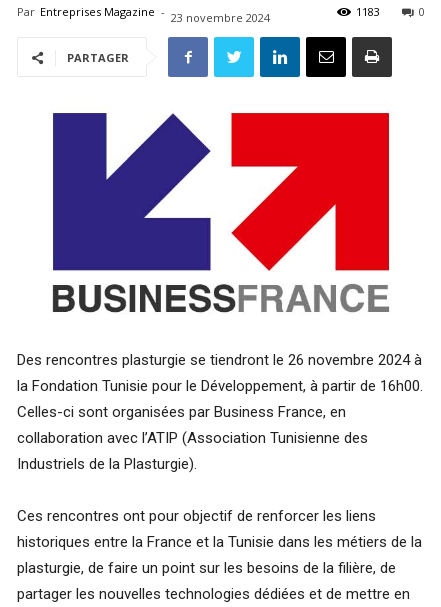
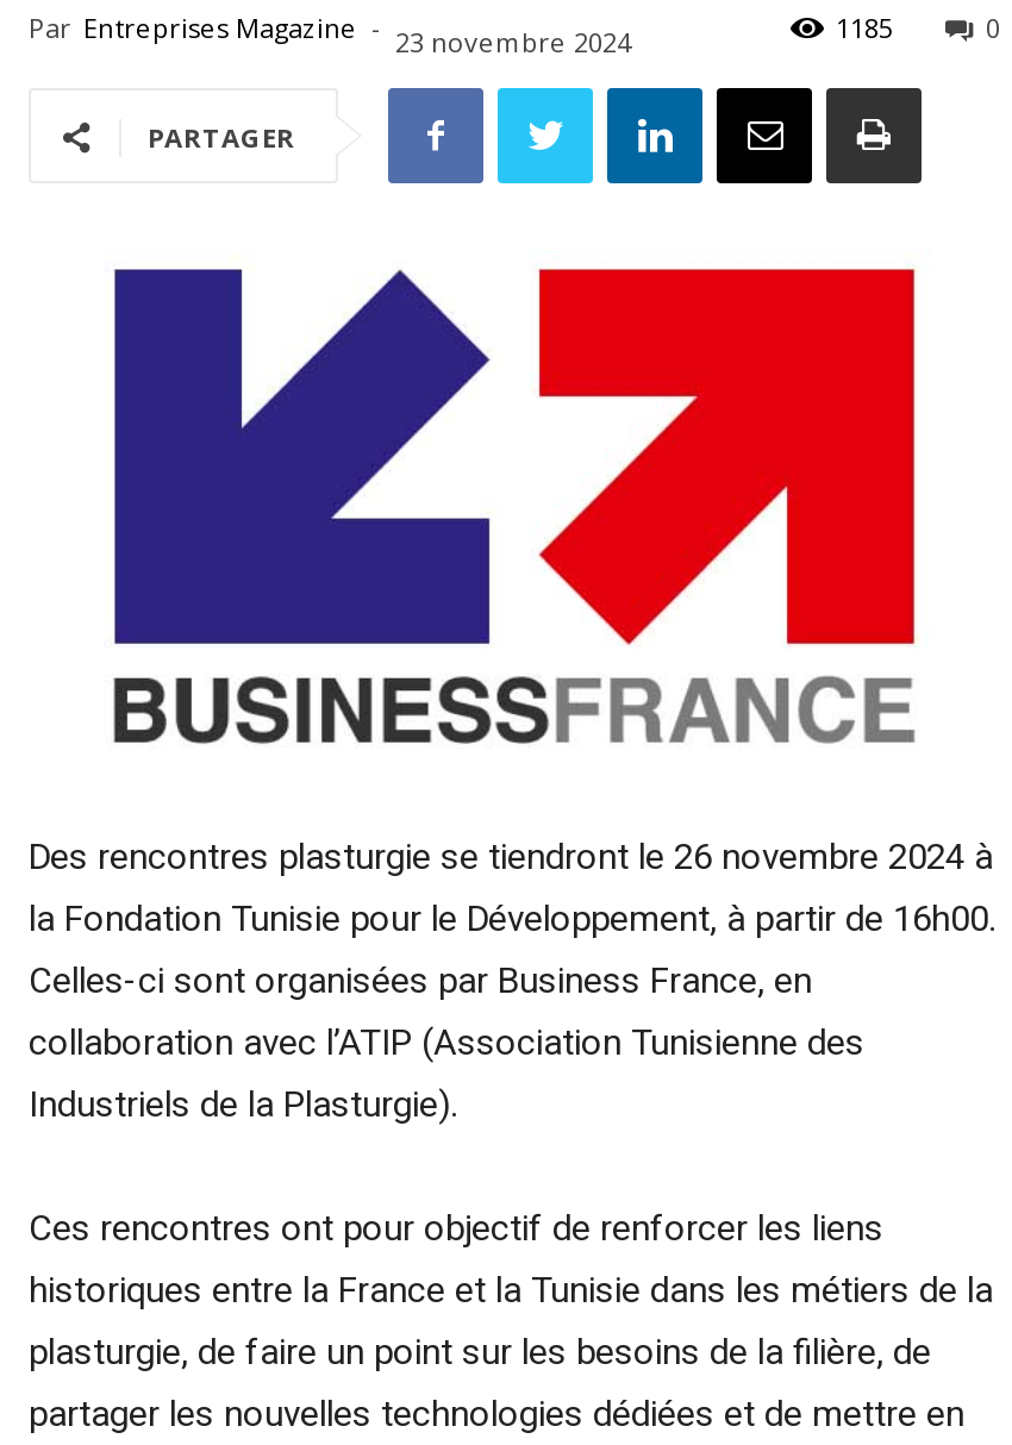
[356,4,380,19] 1183 -> [836,10,893,45] 1185

